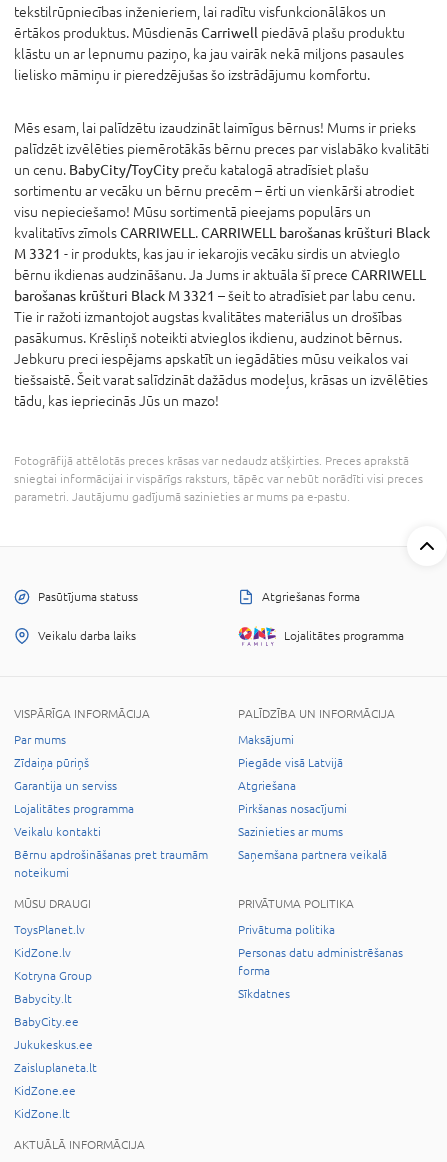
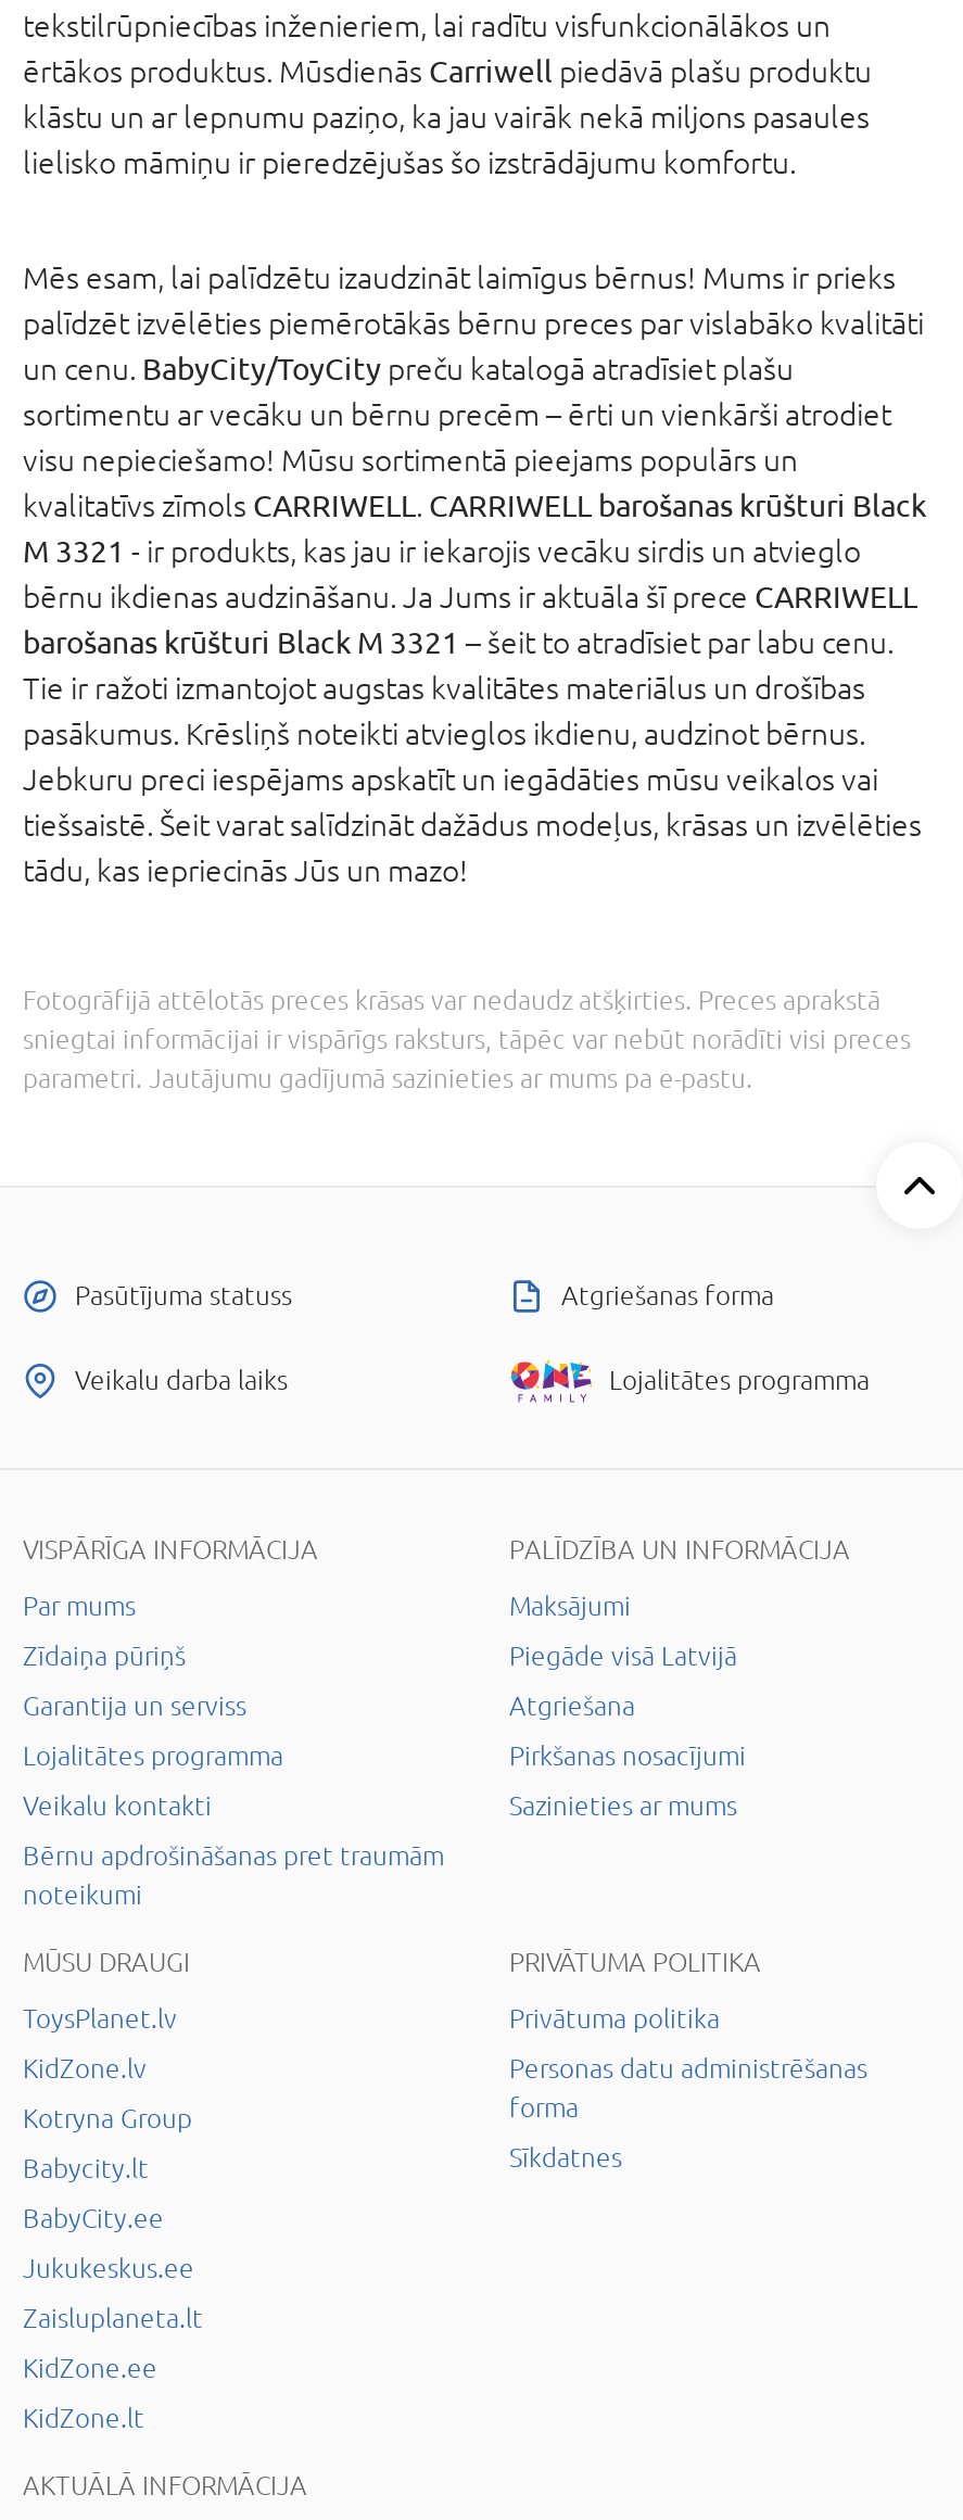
[238,848,387,862] Saņemšana partnera veikalā -> none

